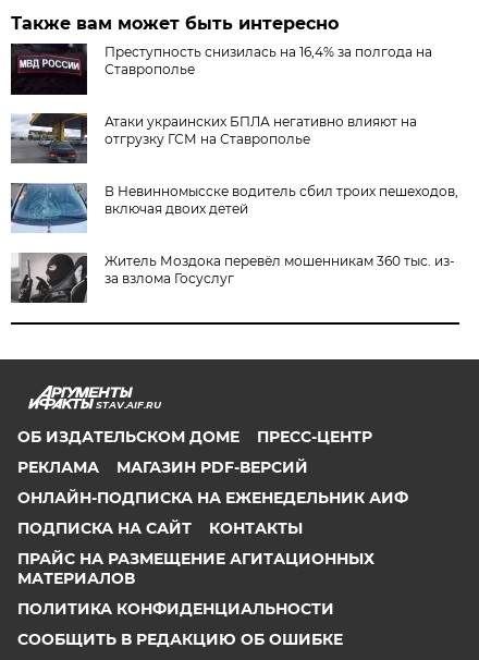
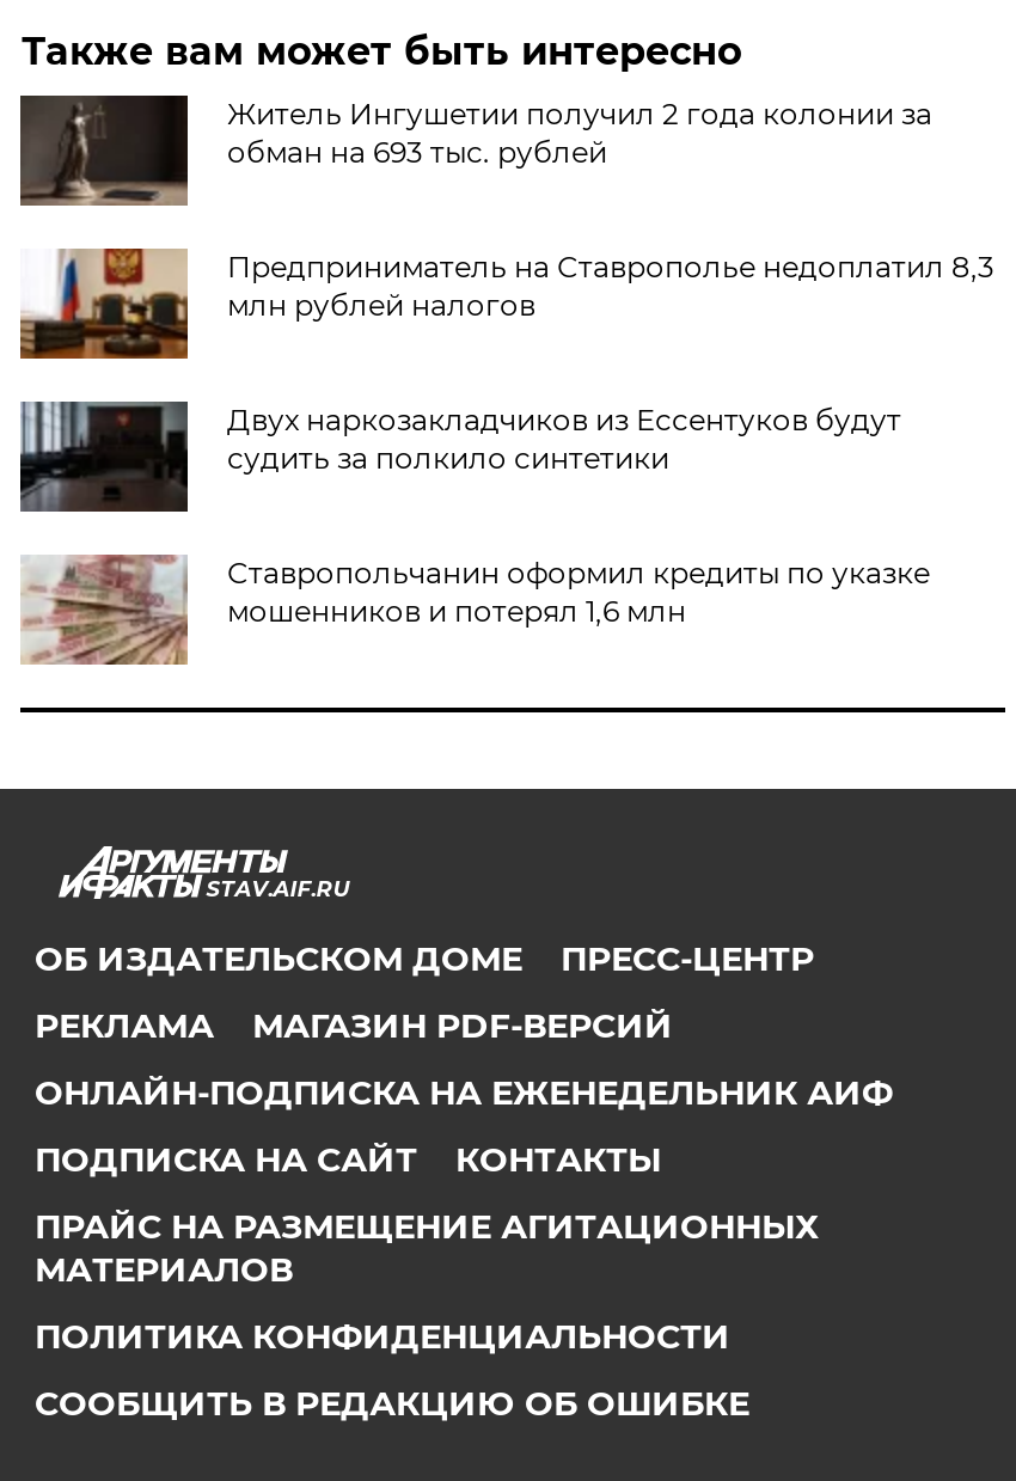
[12,42,433,96] [image] | Преступность снизилась на 16,4% за полгода на | Ставрополье -> [20,93,932,208] [image] | Житель Ингушетии получил 2 года колонии за | обман на 693 тыс. рублей
[10,112,417,164] [image] | Атаки украинских БПЛА негативно влияют на | отгрузку ГСМ на Ставрополье -> [20,246,994,361] [image] | Предприниматель на Ставрополье недоплатил 8,3 | млн рублей налогов
[10,183,459,233] [image] | В Невинномысске водитель сбил троих пешеходов, | включая двоих детей -> [18,399,901,514] [image] | Двух наркозакладчиков из Ессентуков будут | судить за полкило синтетики
[10,253,455,304] [image] | Житель Моздока перевёл мошенникам 360 тыс. из- | за взлома Госуслуг -> [20,555,930,667] [image] | Ставропольчанин оформил кредиты по указке | мошенников и потерял 1,6 млн

